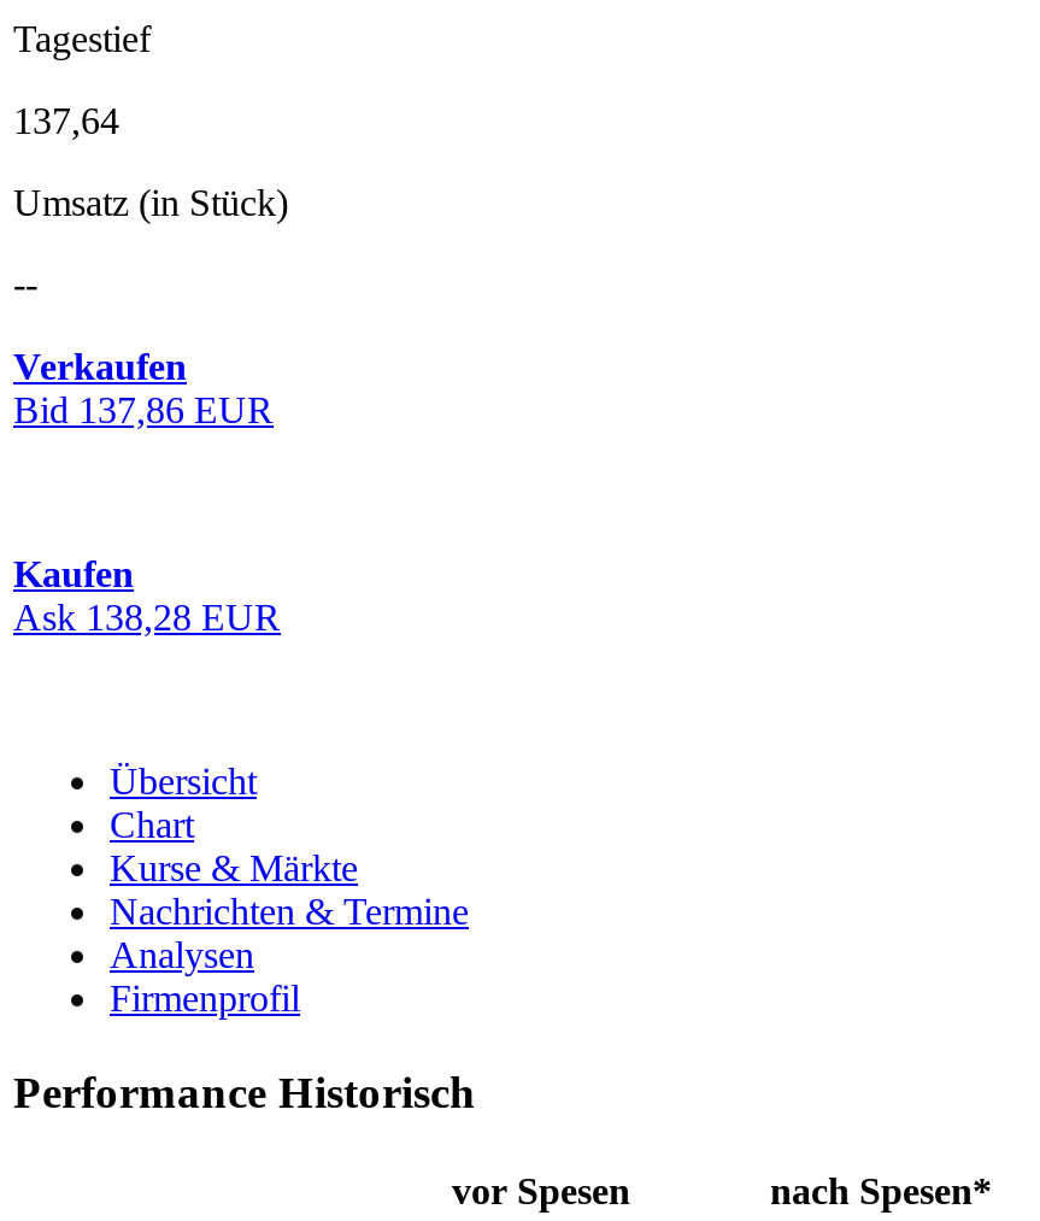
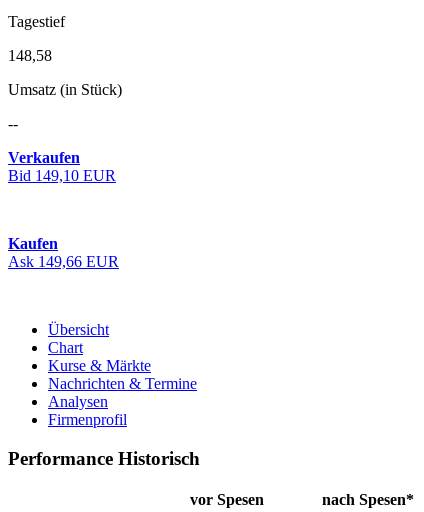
[13,100,119,141] 137,64 -> [8,47,52,64] 148,58
[13,389,274,430] Bid 137,86 EUR -> [8,167,116,184] Bid 149,10 EUR
[13,596,281,637] Ask 138,28 EUR -> [8,253,119,270] Ask 149,66 EUR

